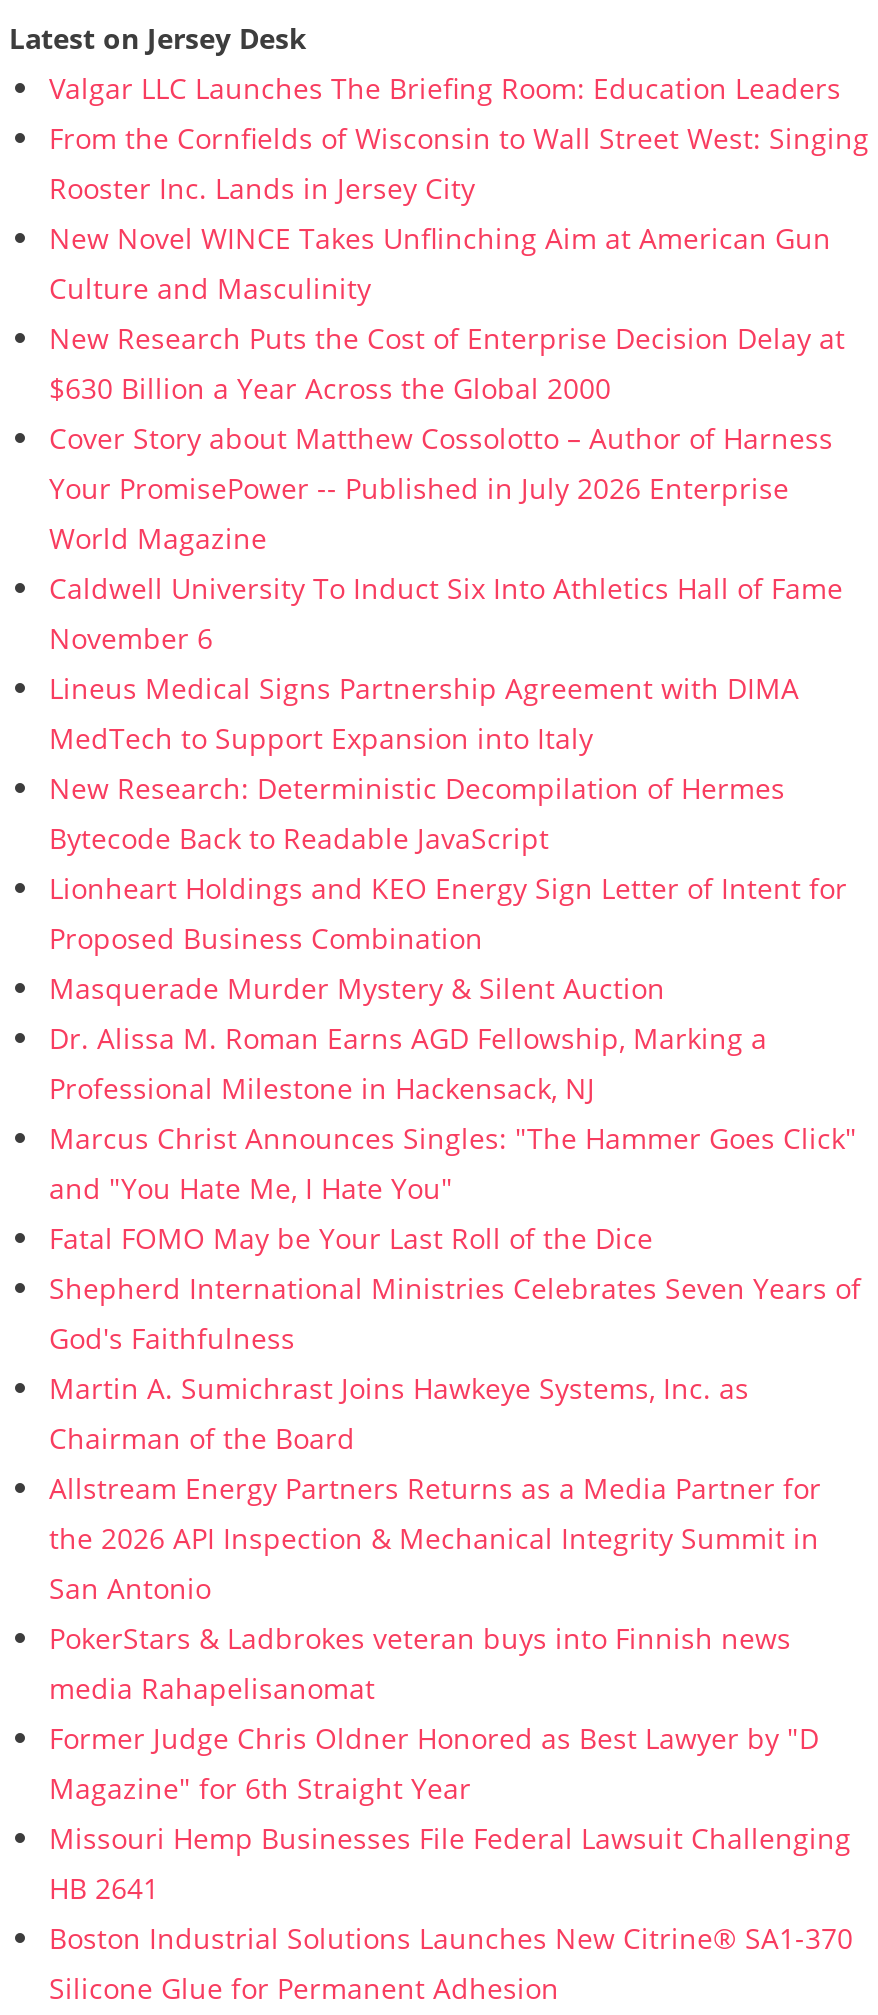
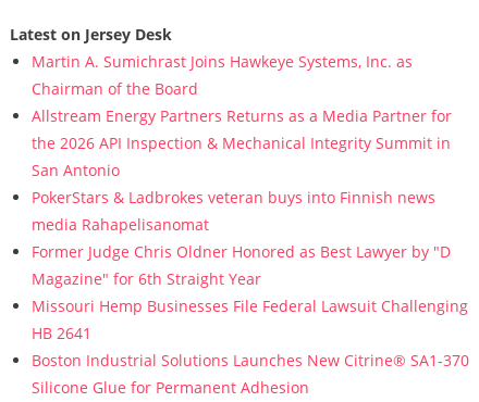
[49,69,869,1357] Valgar LLC Launches The Briefing Room: Education Leaders | From the Cornfields of Wisconsin to Wall Street West: Singing | Rooster Inc. Lands in Jersey City | New Novel WINCE Takes Unflinching Aim at American Gun | Culture and Masculinity | New Research Puts the Cost of Enterprise Decision Delay at | $630 Billion a Year Across the Global 2000 | Cover Story about Matthew Cossolotto – Author of Harness | Your PromisePower -- Published in July 2026 Enterprise | World Magazine | Caldwell University To Induct Six Into Athletics Hall of Fame | November 6 | Lineus Medical Signs Partnership Agreement with DIMA | MedTech to Support Expansion into Italy | New Research: Deterministic Decompilation of Hermes | Bytecode Back to Readable JavaScript | Lionheart Holdings and KEO Energy Sign Letter of Intent for | Proposed Business Combination | Masquerade Murder Mystery & Silent Auction | Dr. Alissa M. Roman Earns AGD Fellowship, Marking a | Professional Milestone in Hackensack, NJ | Marcus Christ Announces Singles: "The Hammer Goes Click" | and "You Hate Me, I Hate You" | Fatal FOMO May be Your Last Roll of the Dice | Shepherd International Ministries Celebrates Seven Years of | God's Faithfulness -> none

